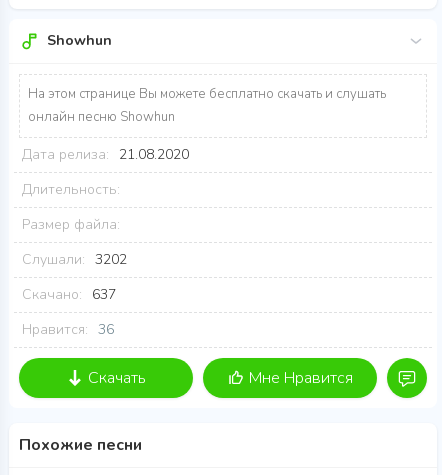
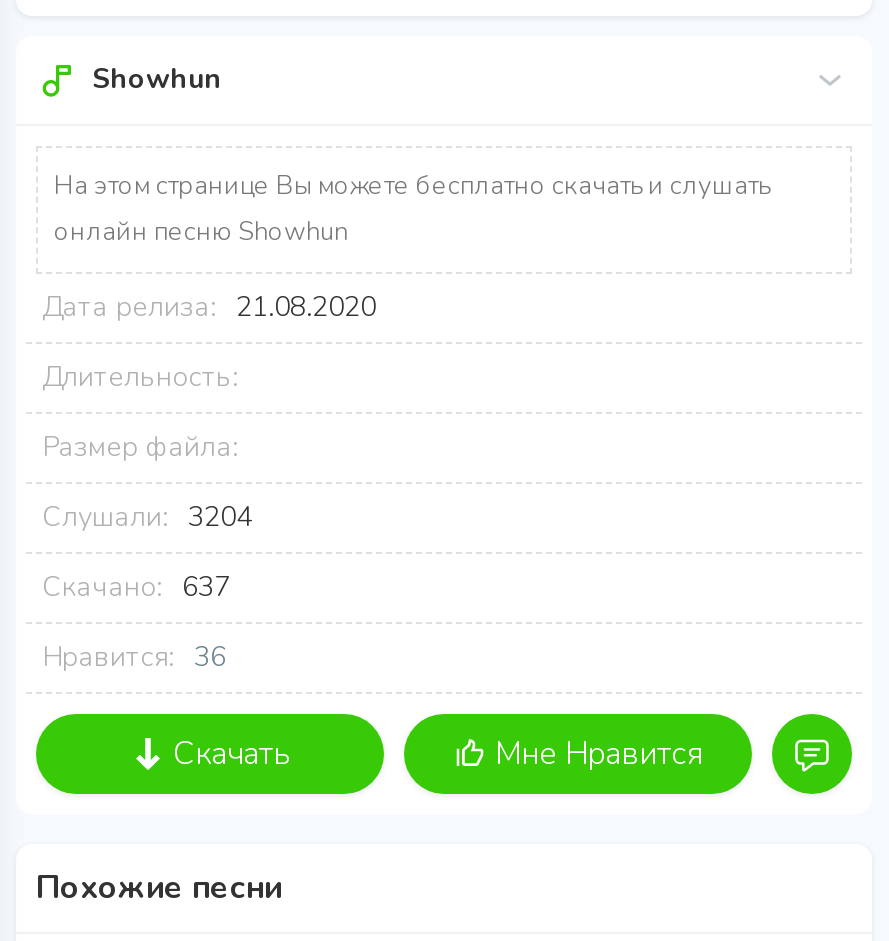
[22,250,127,269] Слушали: 3202 -> [42,498,252,536] Слушали: 3204

